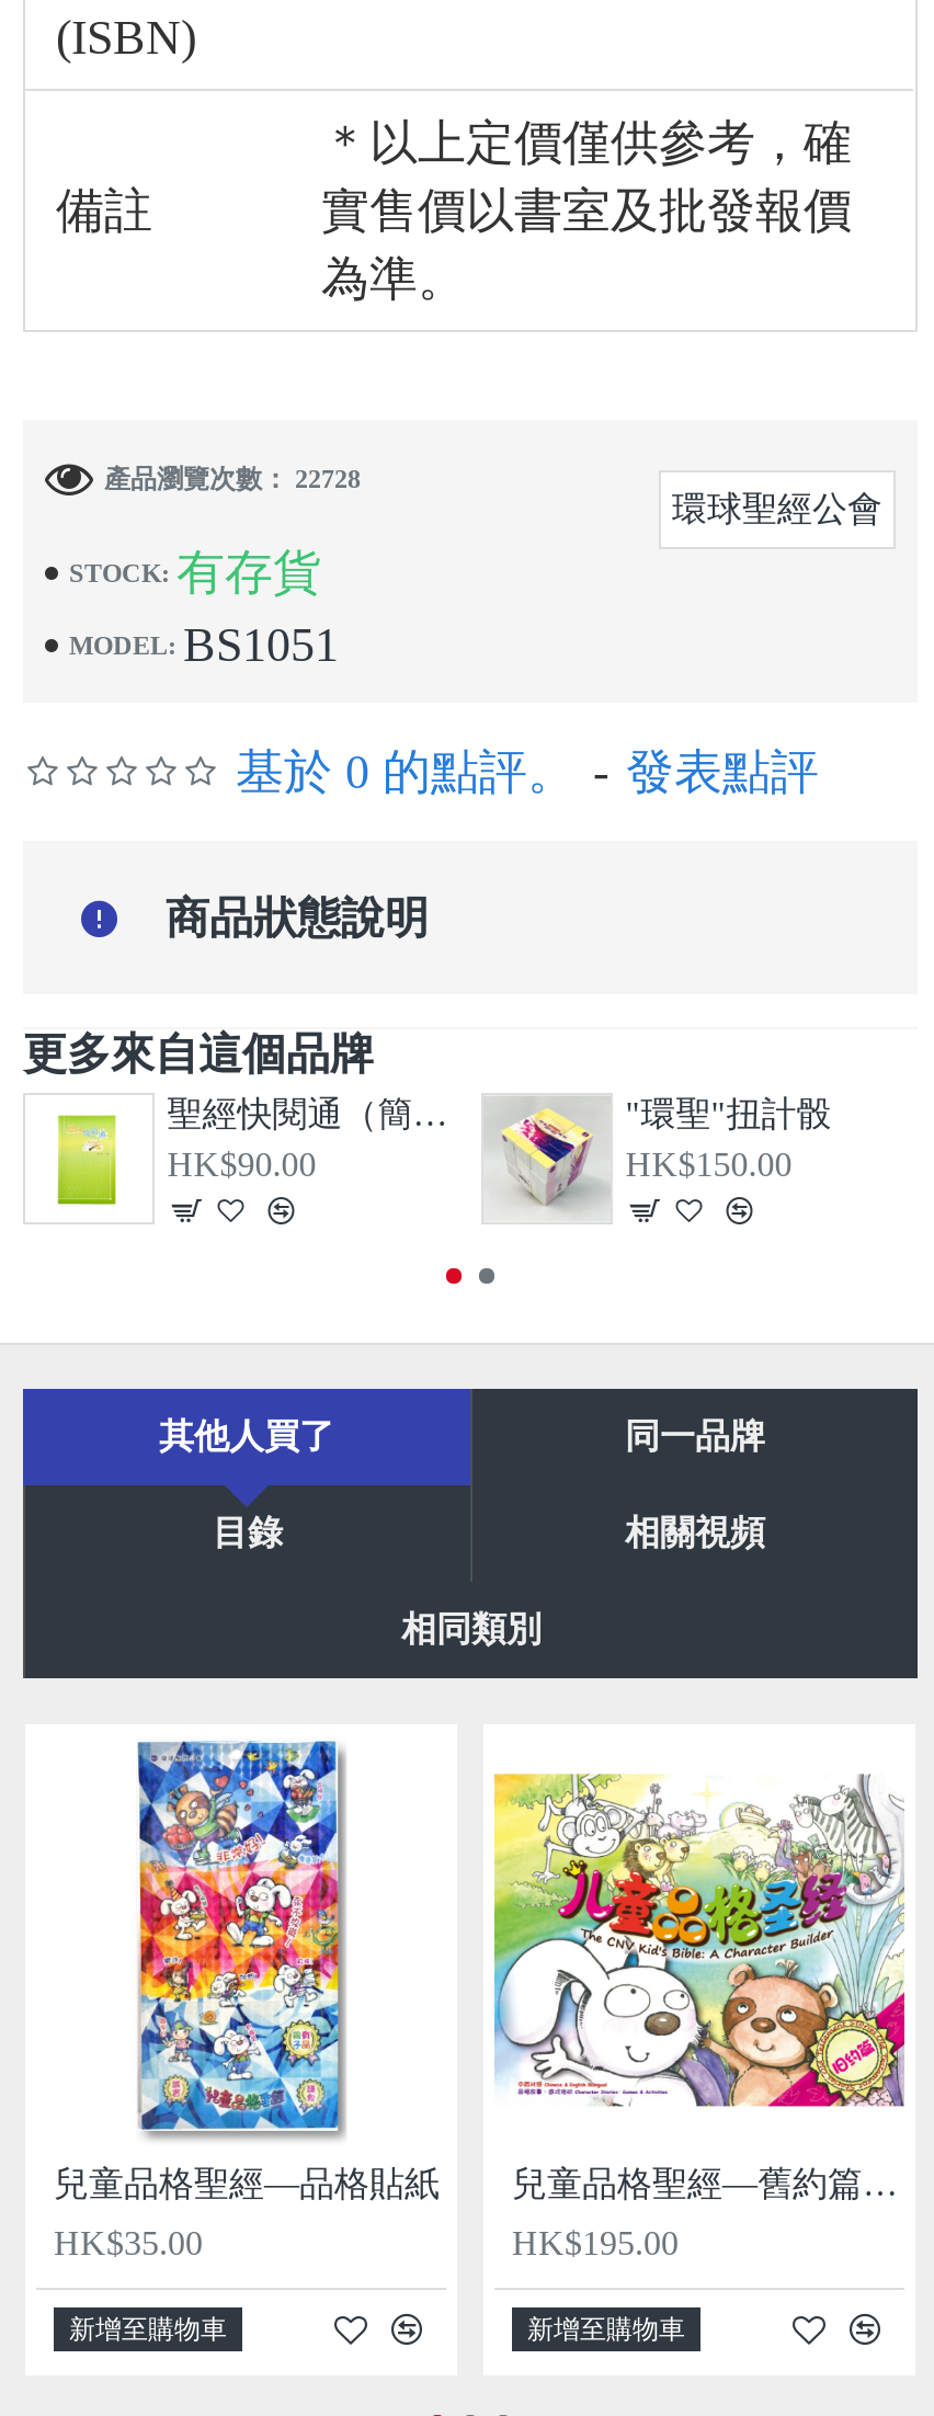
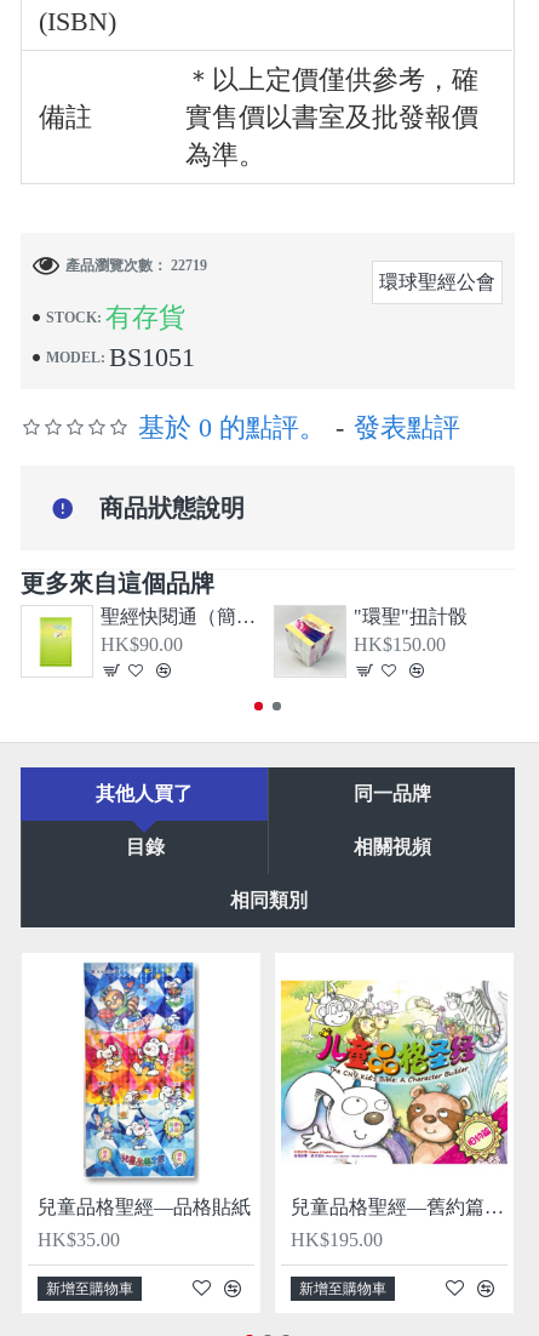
[104,463,361,493] 產品瀏覽次數： 22728 -> [65,256,207,273] 產品瀏覽次數： 22719

